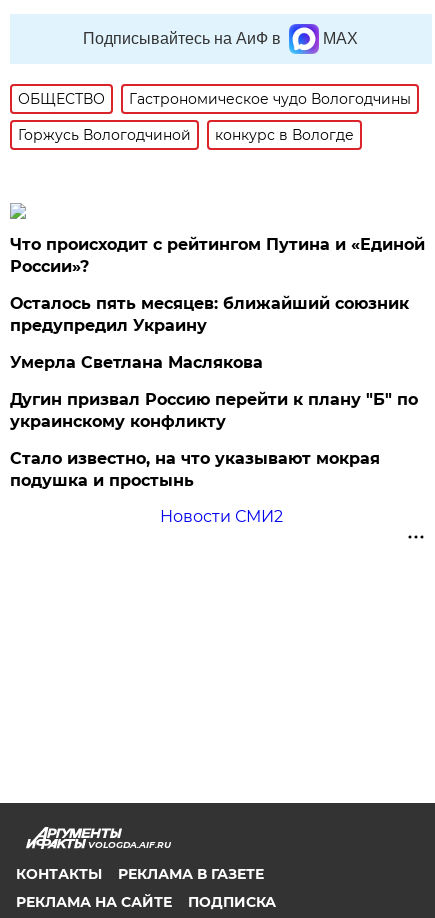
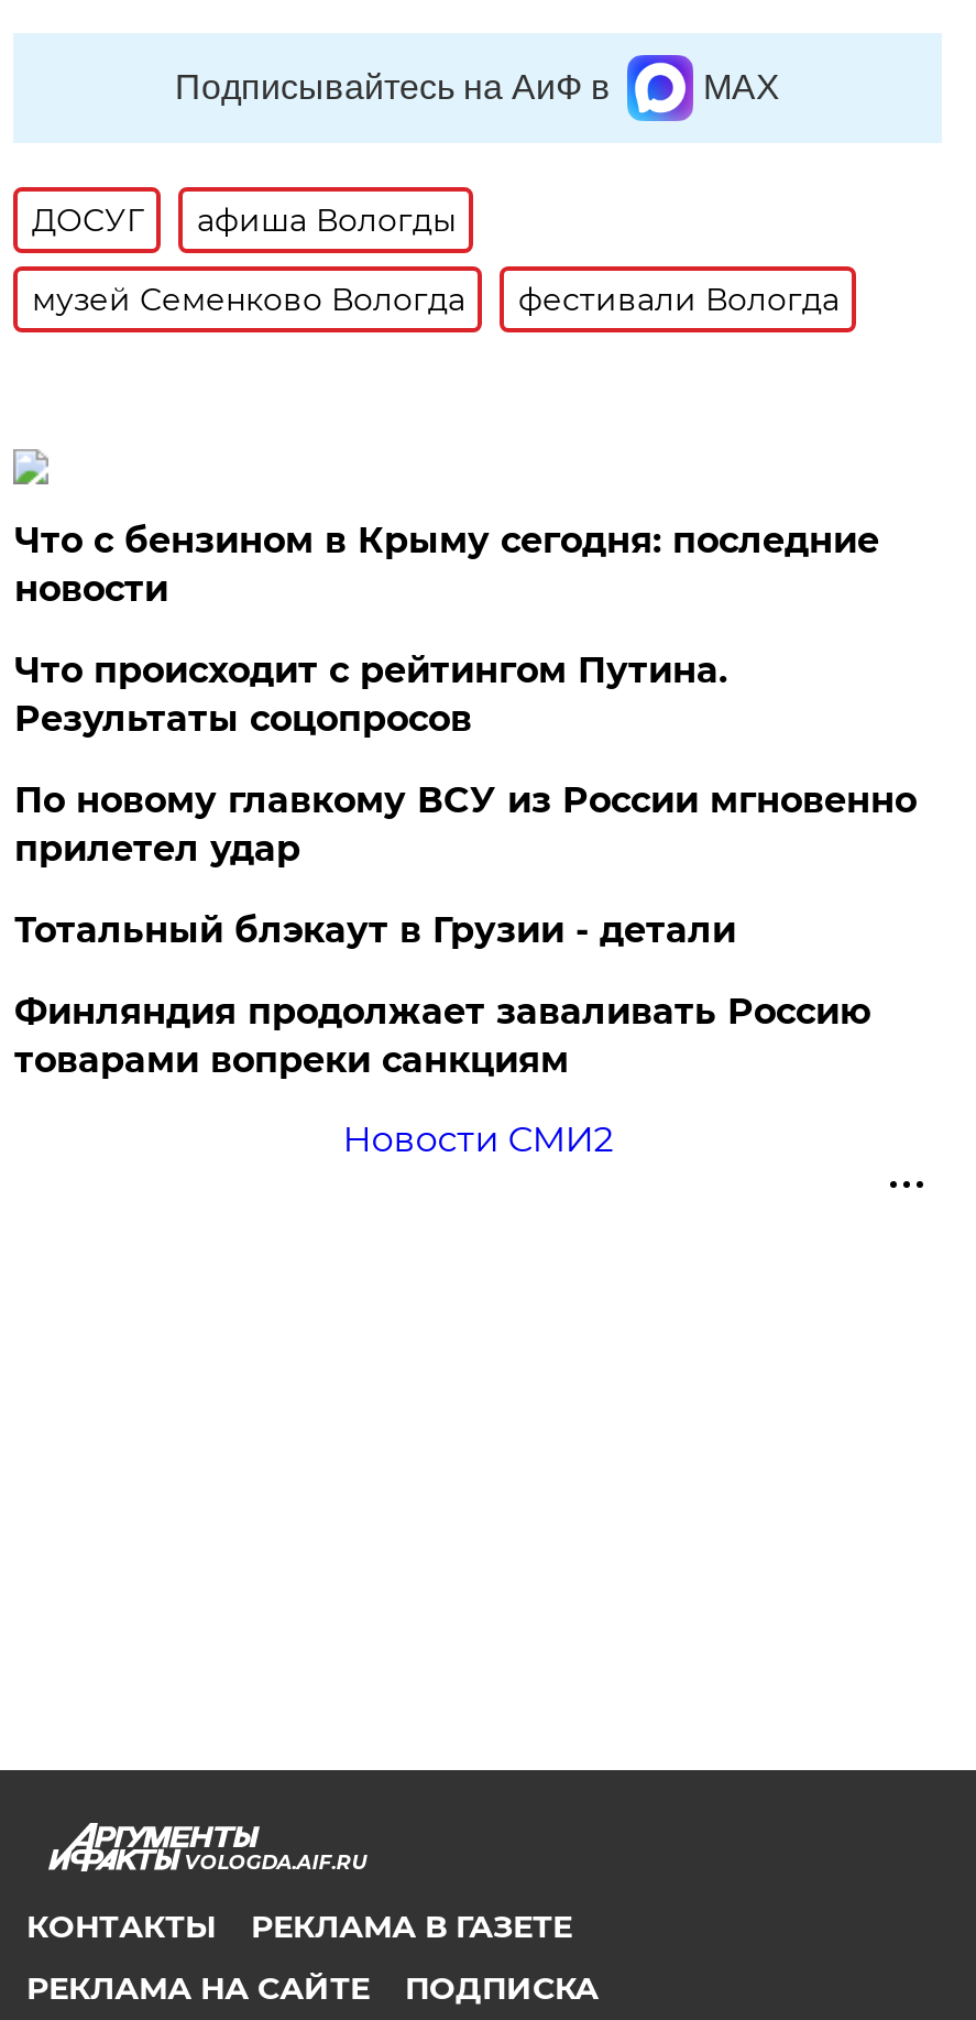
[18,90,411,108] ОБЩЕСТВО | Гастрономическое чудо Вологодчины -> [32,200,456,240] ДОСУГ | афиша Вологды
[18,126,354,144] Горжусь Вологодчиной | конкурс в Вологде -> [32,279,839,319] музей Семенково Вологда | фестивали Вологда
[10,235,425,276] Что происходит с рейтингом Путина и «Единой | России»? -> [14,519,879,610] Что с бензином в Крыму сегодня: последние | новости
[10,294,409,335] Осталось пять месяцев: ближайший союзник | предупредил Украину -> [14,649,727,740] Что происходит с рейтингом Путина. | Результаты соцопросов
[10,353,263,372] Умерла Светлана Маслякова -> [14,779,916,869] По новому главкому ВСУ из России мгновенно | прилетел удар
[10,390,418,431] Дугин призвал Россию перейти к плану "Б" по | украинскому конфликту -> [14,909,736,951] Тотальный блэкаут в Грузии - детали
[10,449,380,490] Стало известно, на что указывают мокрая | подушка и простынь -> [14,991,870,1081] Финляндия продолжает заваливать Россию | товарами вопреки санкциям

